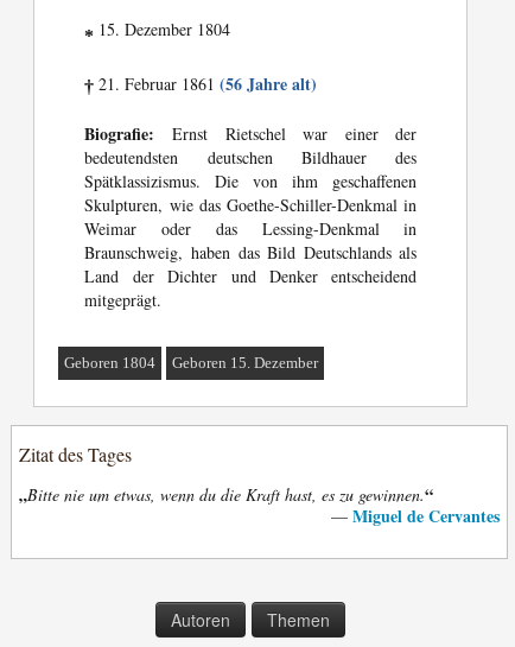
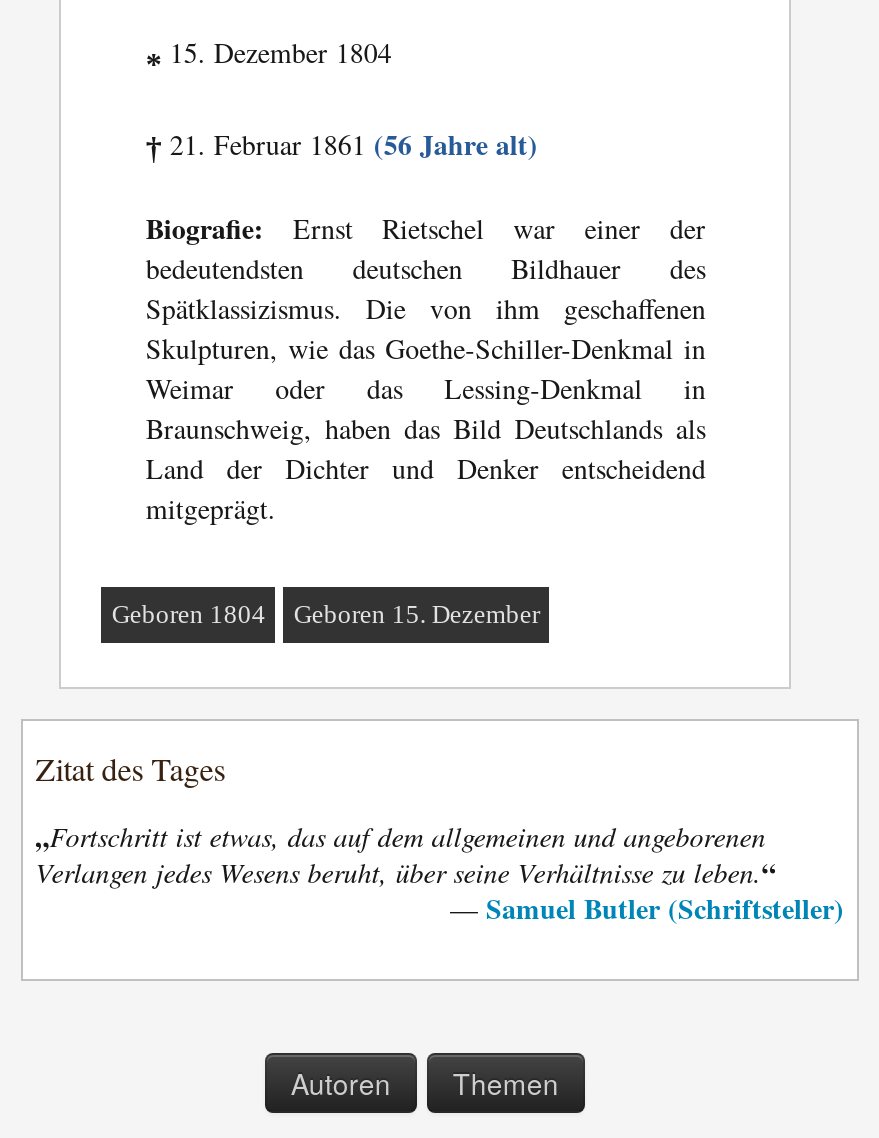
[19,482,499,528] „Bitte nie um etwas, wenn du die Kraft hast, es zu gewinnen.“ | — Miguel de Cervantes -> [35,815,844,929] „Fortschritt ist etwas, das auf dem allgemeinen und angeborenen | Verlangen jedes Wesens beruht, über seine Verhältnisse zu leben.“ | — Samuel Butler (Schriftsteller)

